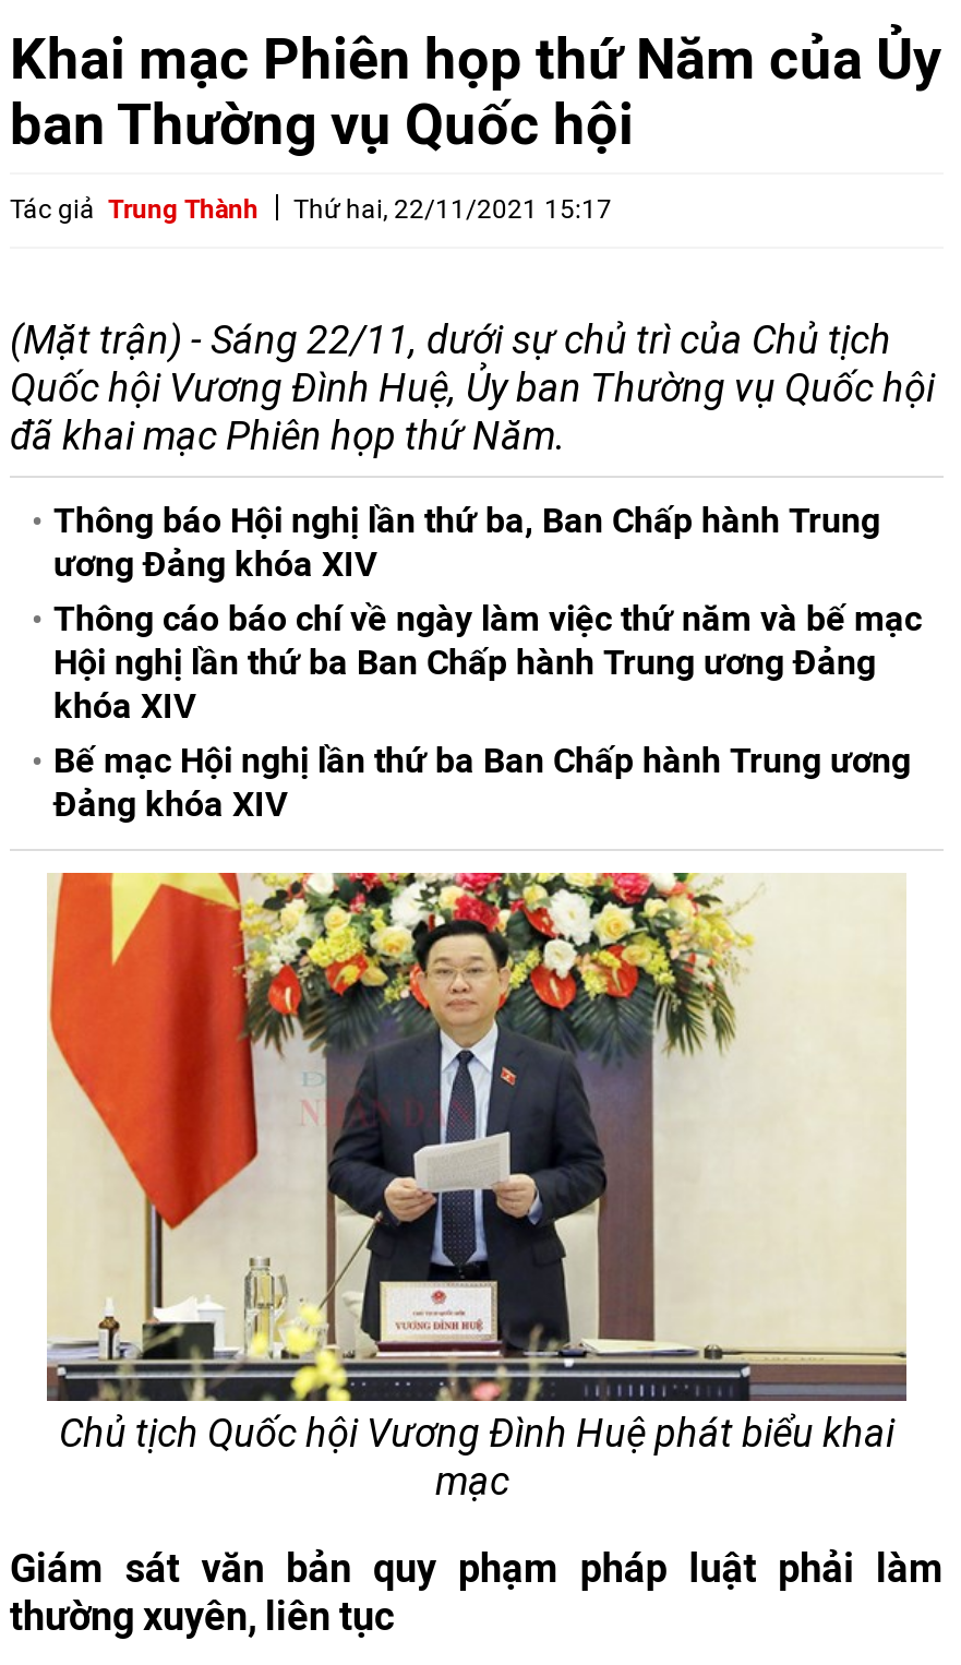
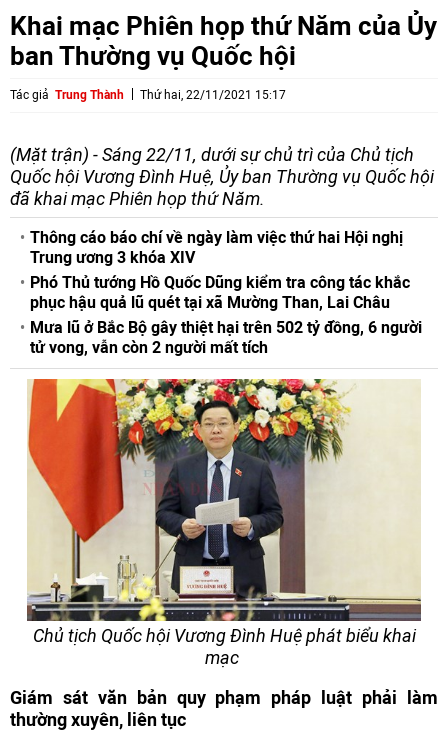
[53,500,922,825] Thông báo Hội nghị lần thứ ba, Ban Chấp hành Trung | ương Đảng khóa XIV | Thông cáo báo chí về ngày làm việc thứ năm và bế mạc | Hội nghị lần thứ ba Ban Chấp hành Trung ương Đảng | khóa XIV | Bế mạc Hội nghị lần thứ ba Ban Chấp hành Trung ương | Đảng khóa XIV -> [30,228,422,357] Thông cáo báo chí về ngày làm việc thứ hai Hội nghị | Trung ương 3 khóa XIV | Phó Thủ tướng Hồ Quốc Dũng kiểm tra công tác khắc | phục hậu quả lũ quét tại xã Mường Than, Lai Châu | Mưa lũ ở Bắc Bộ gây thiệt hại trên 502 tỷ đồng, 6 người | tử vong, vẫn còn 2 người mất tích

